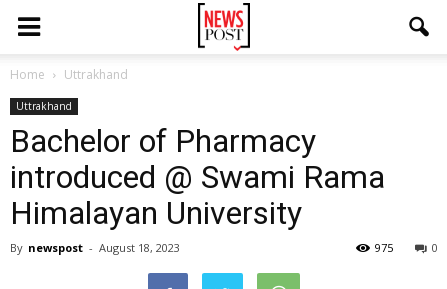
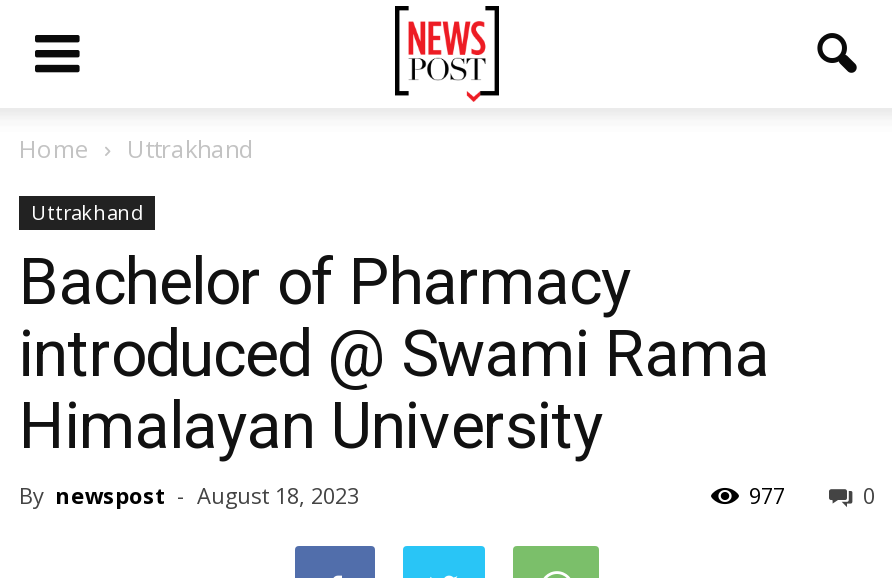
[375,240,393,255] 975 -> [749,480,785,510] 977

